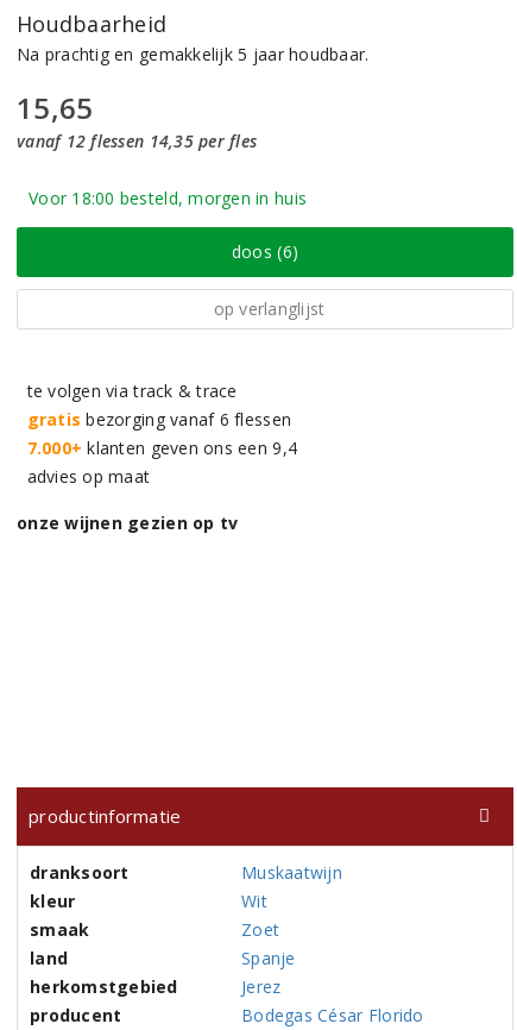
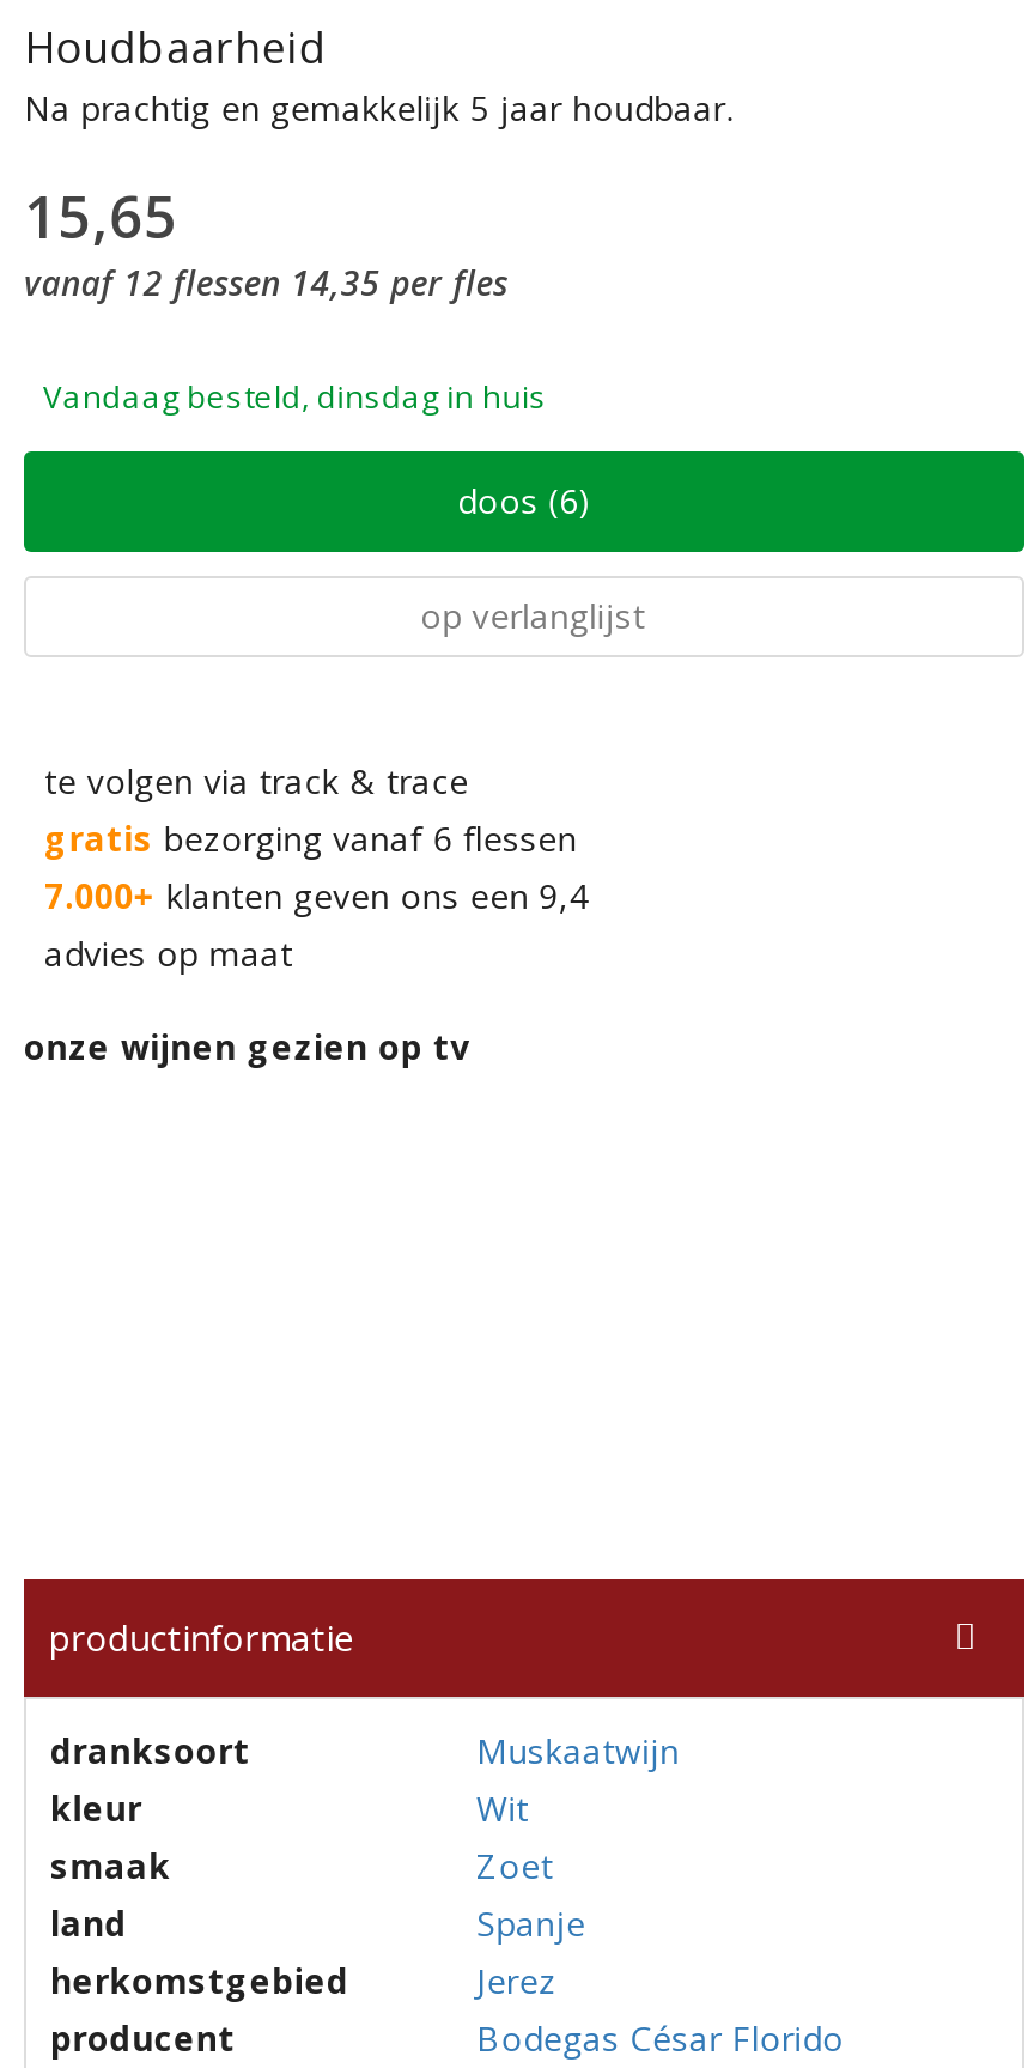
[29,187,307,209] Voor 18:00 besteld, morgen in huis -> [43,375,547,418] Vandaag besteld, dinsdag in huis

